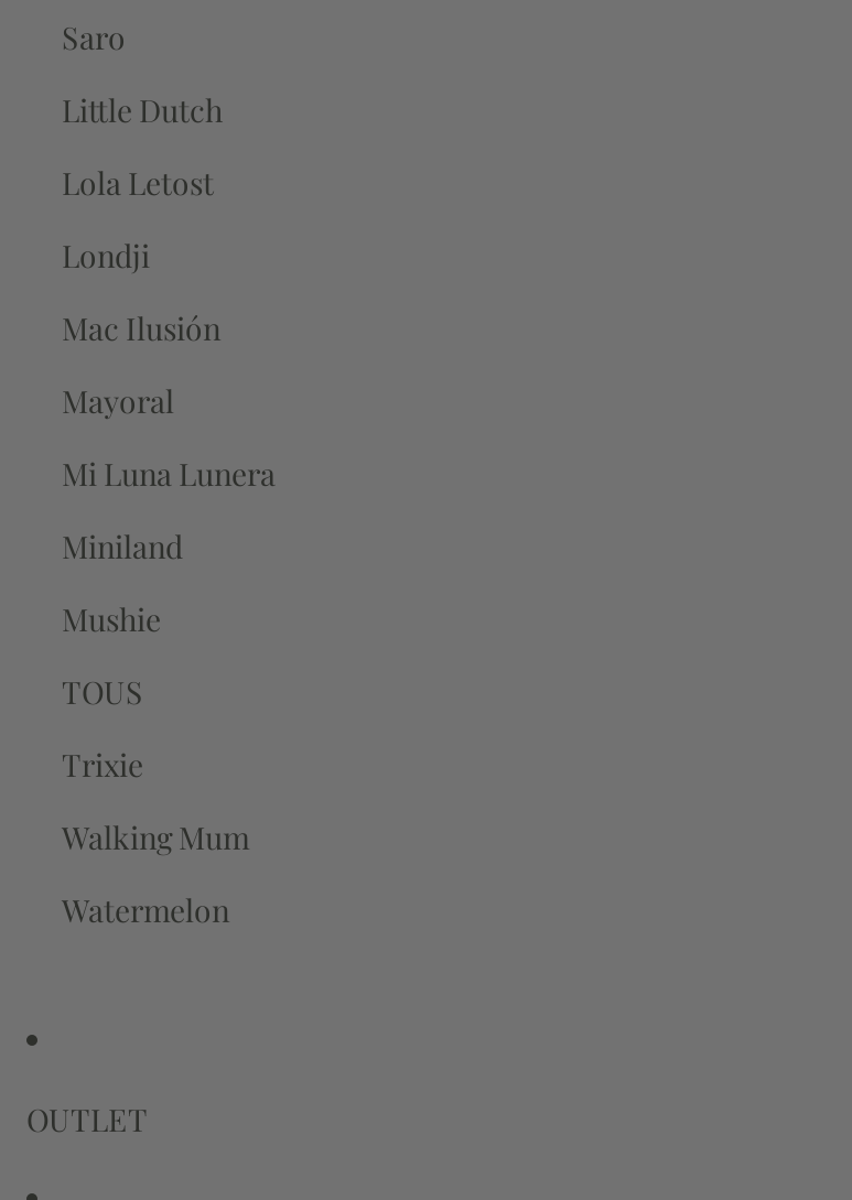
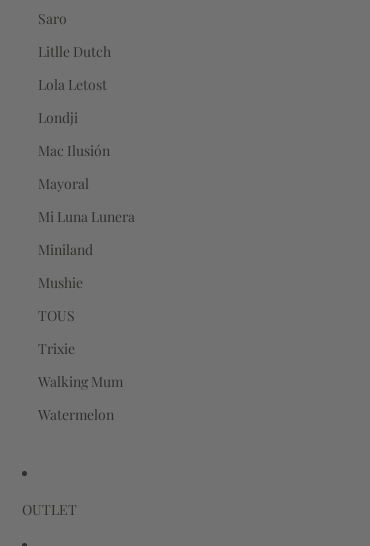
[62,89,223,131] Little Dutch -> [38,42,111,61] Litlle Dutch

